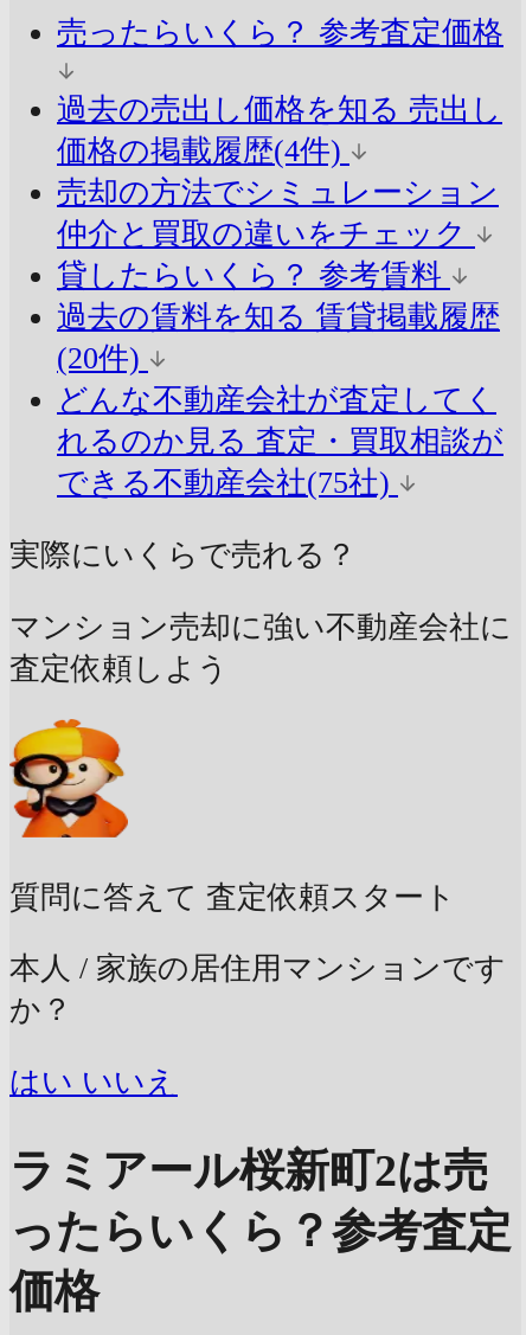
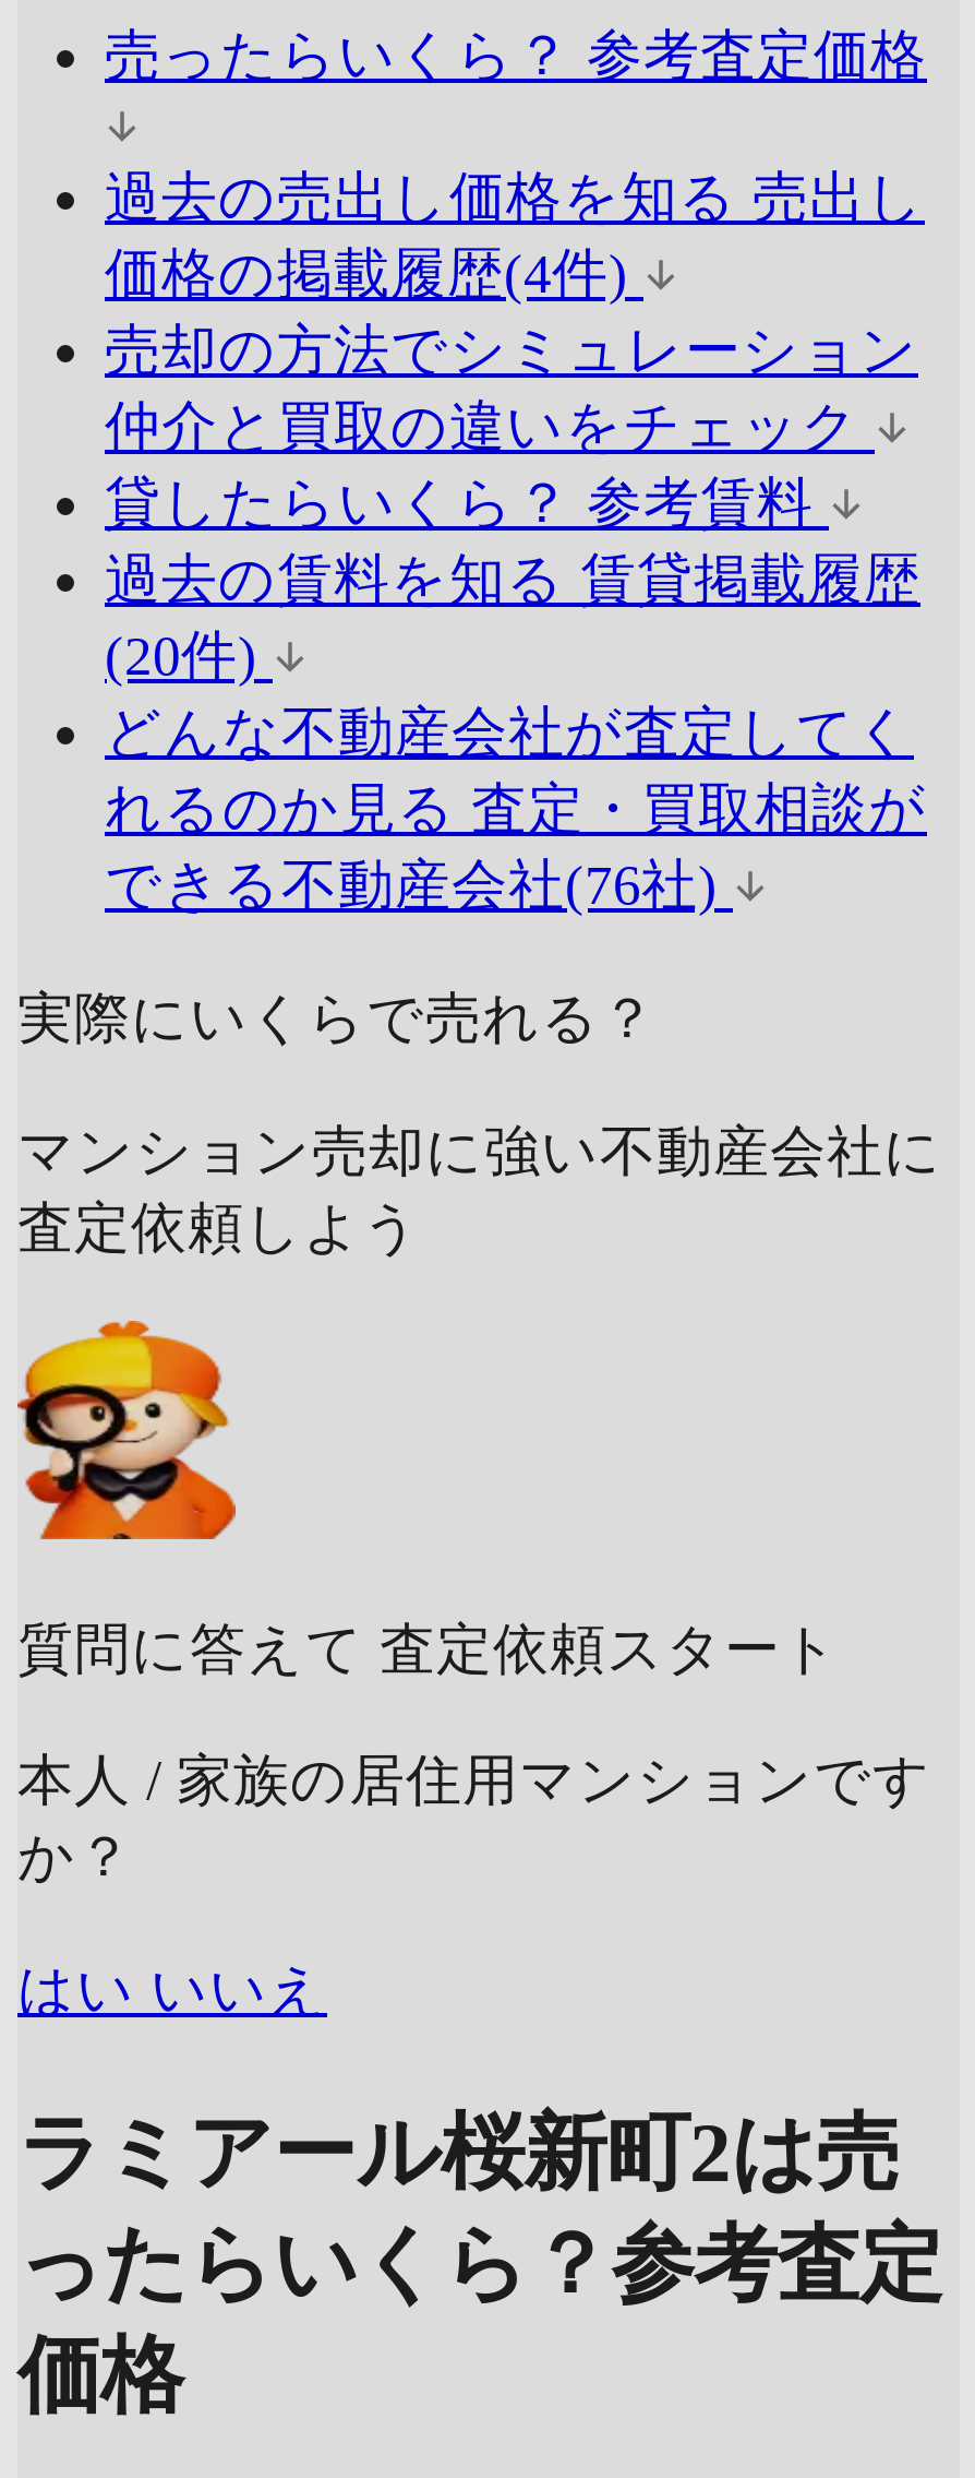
[57,466,398,500] できる不動産会社(75社) -> [105,854,733,918] できる不動産会社(76社)

